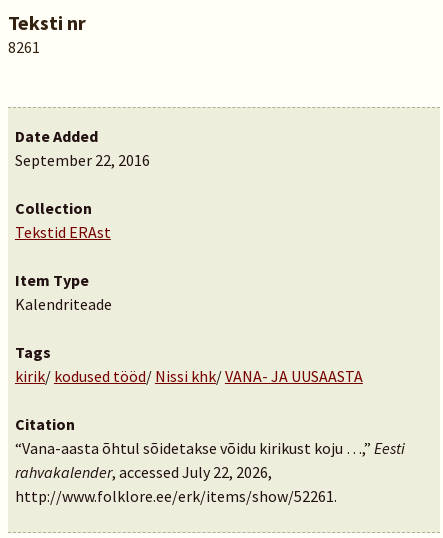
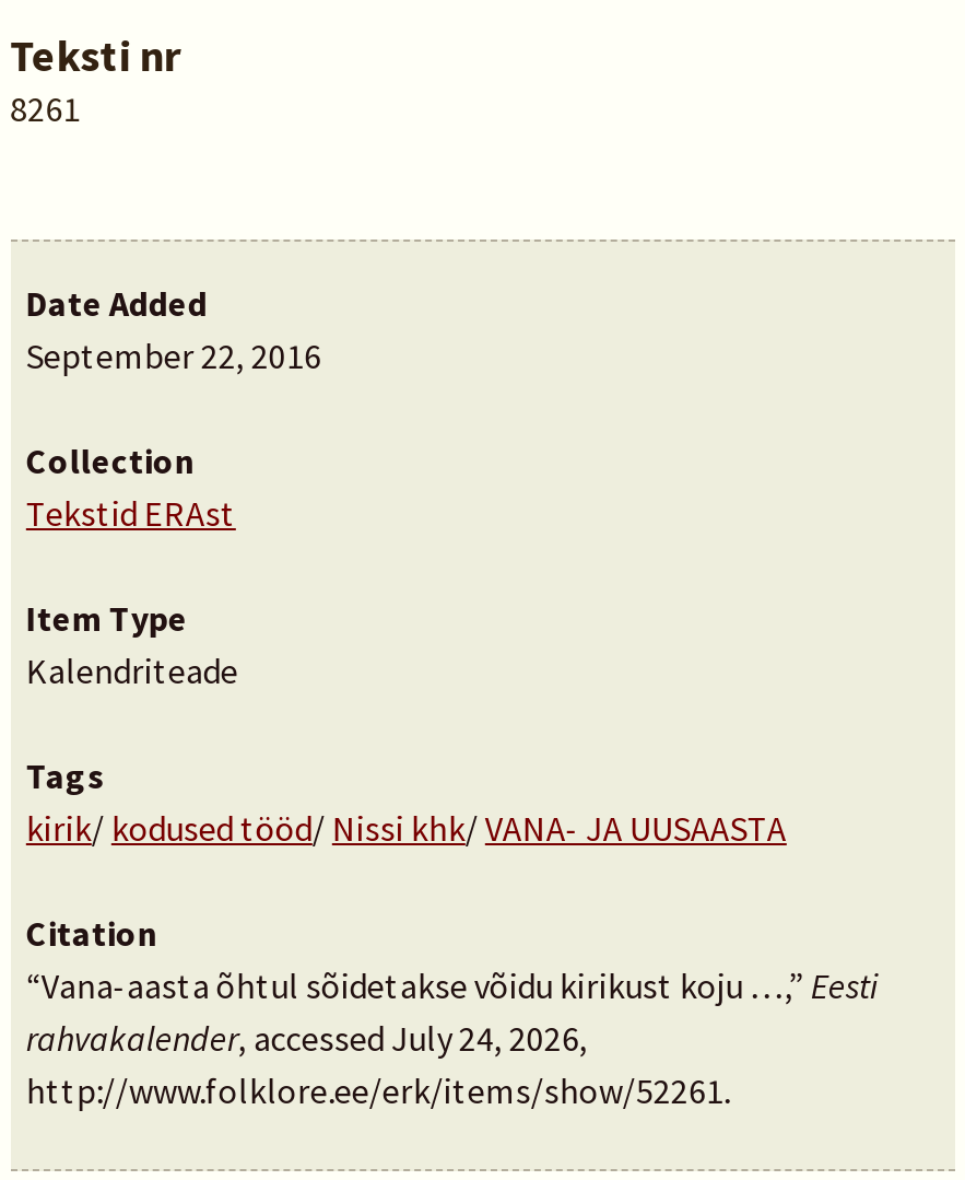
[15,462,272,482] rahvakalender, accessed July 22, 2026, -> [26,1016,588,1060] rahvakalender, accessed July 24, 2026,

